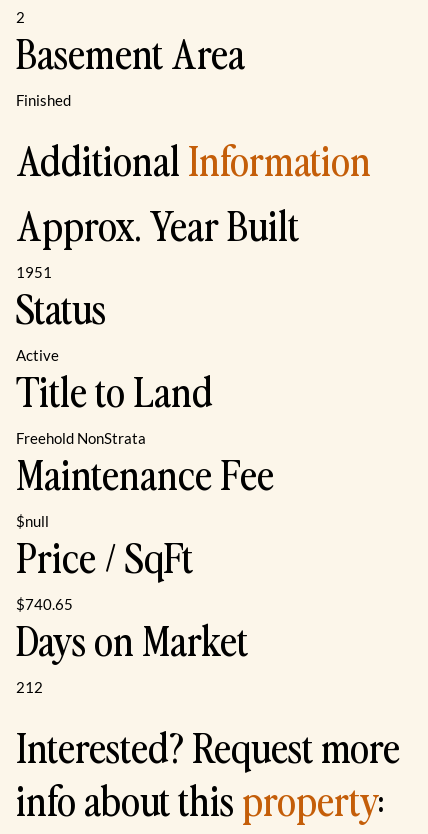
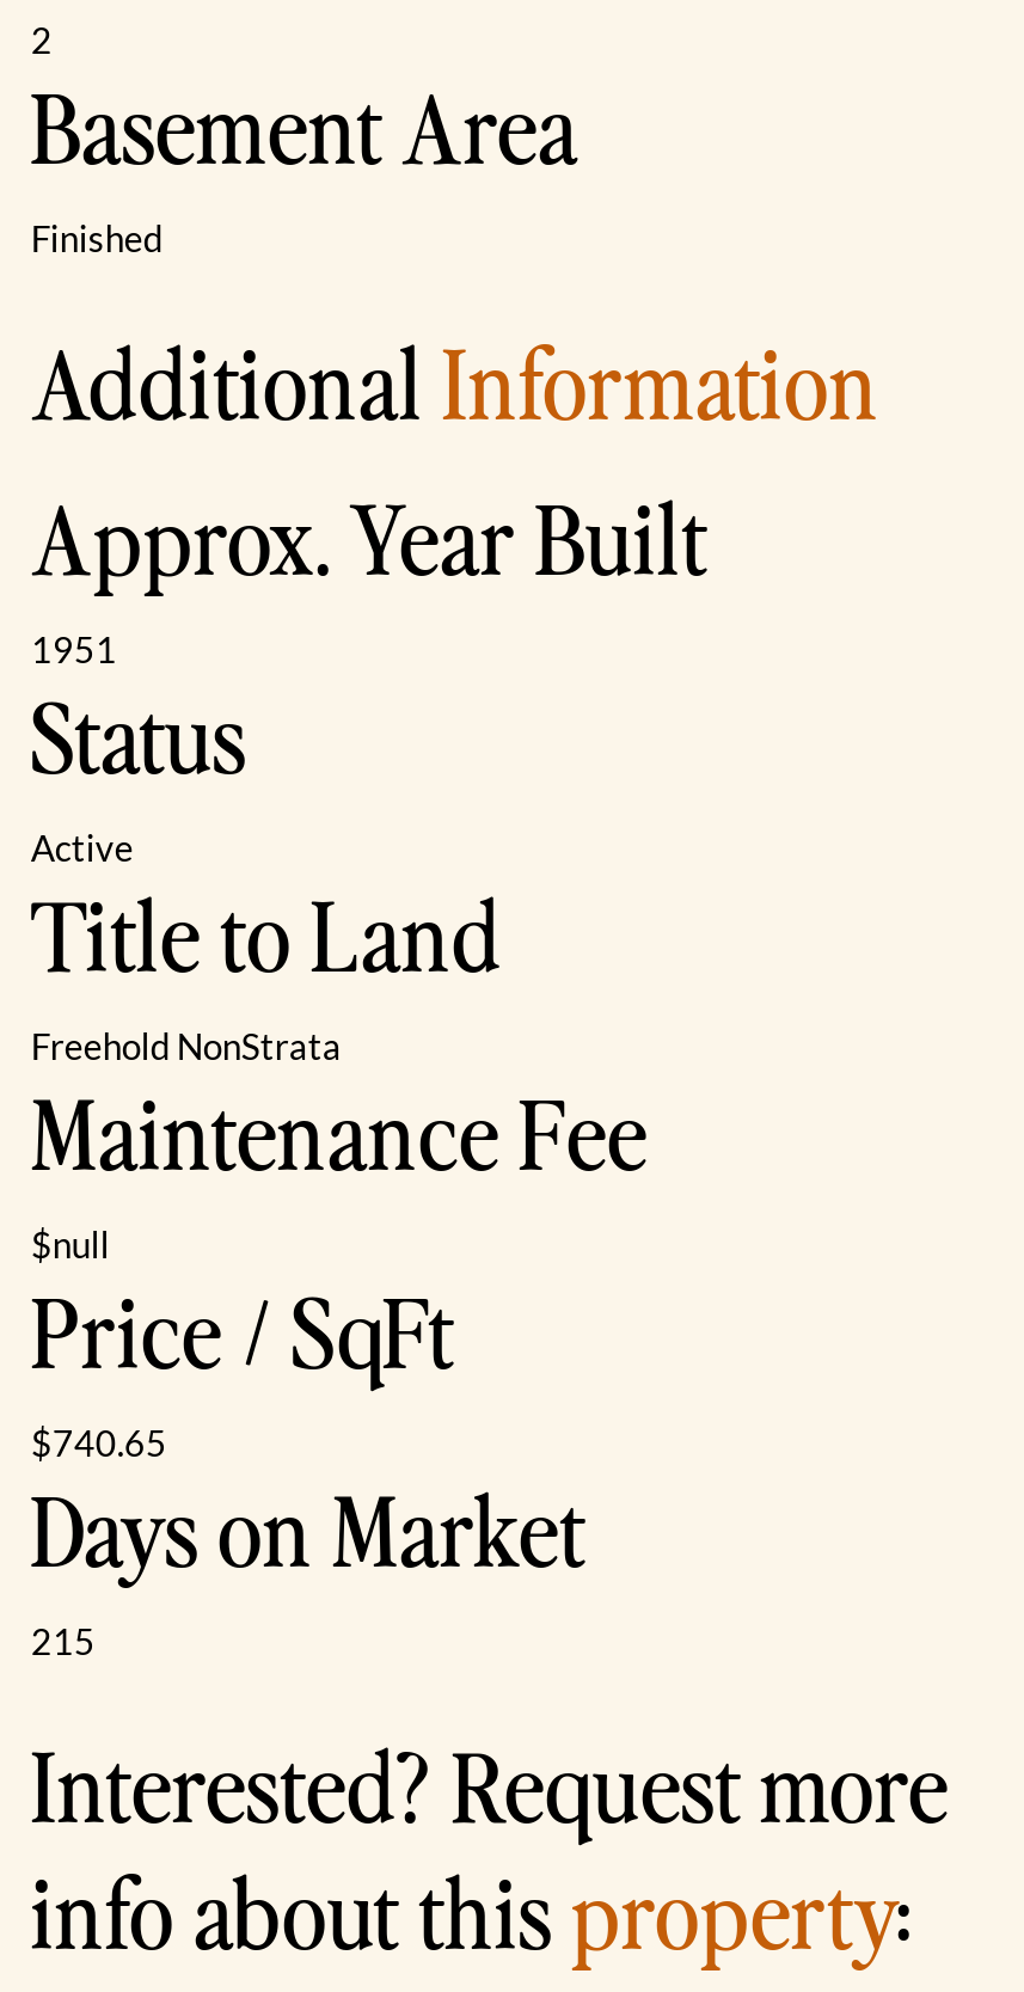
[16,678,43,696] 212 -> [31,1619,95,1662] 215

